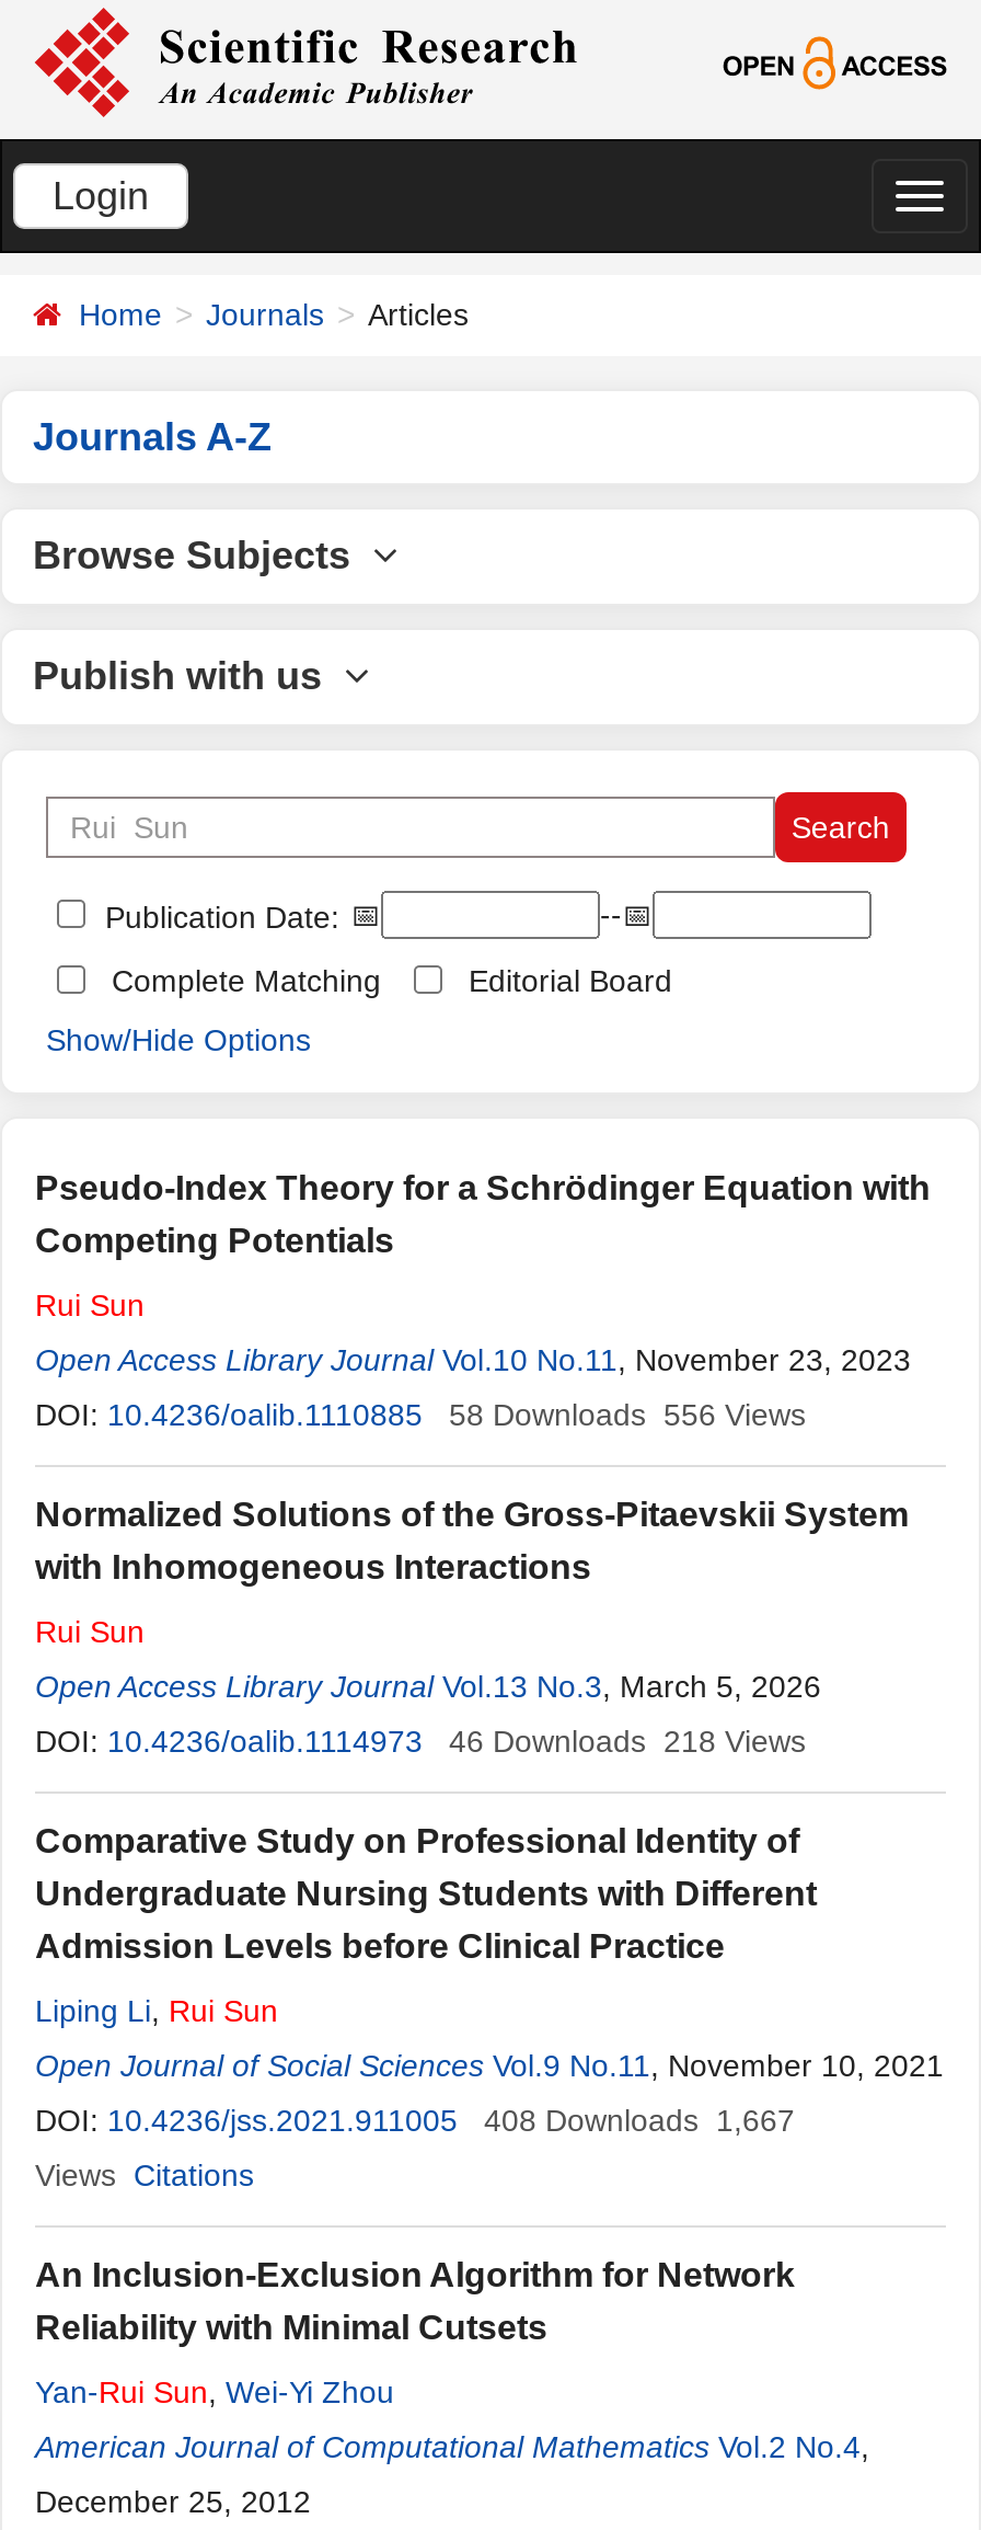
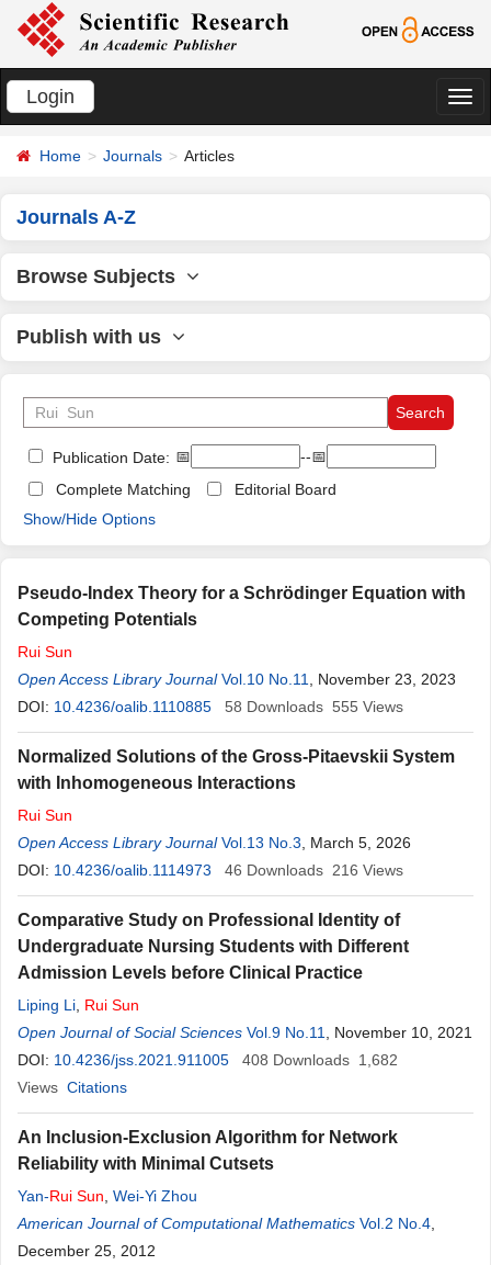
[449,1397,806,1432] 58 Downloads 556 Views -> [225,698,403,715] 58 Downloads 555 Views
[449,1724,806,1759] 46 Downloads 218 Views -> [225,861,403,879] 46 Downloads 216 Views
[35,2103,795,2138] DOI: 10.4236/jss.2021.911005 408 Downloads 1,667 -> [18,1051,398,1069] DOI: 10.4236/jss.2021.911005 408 Downloads 1,682

